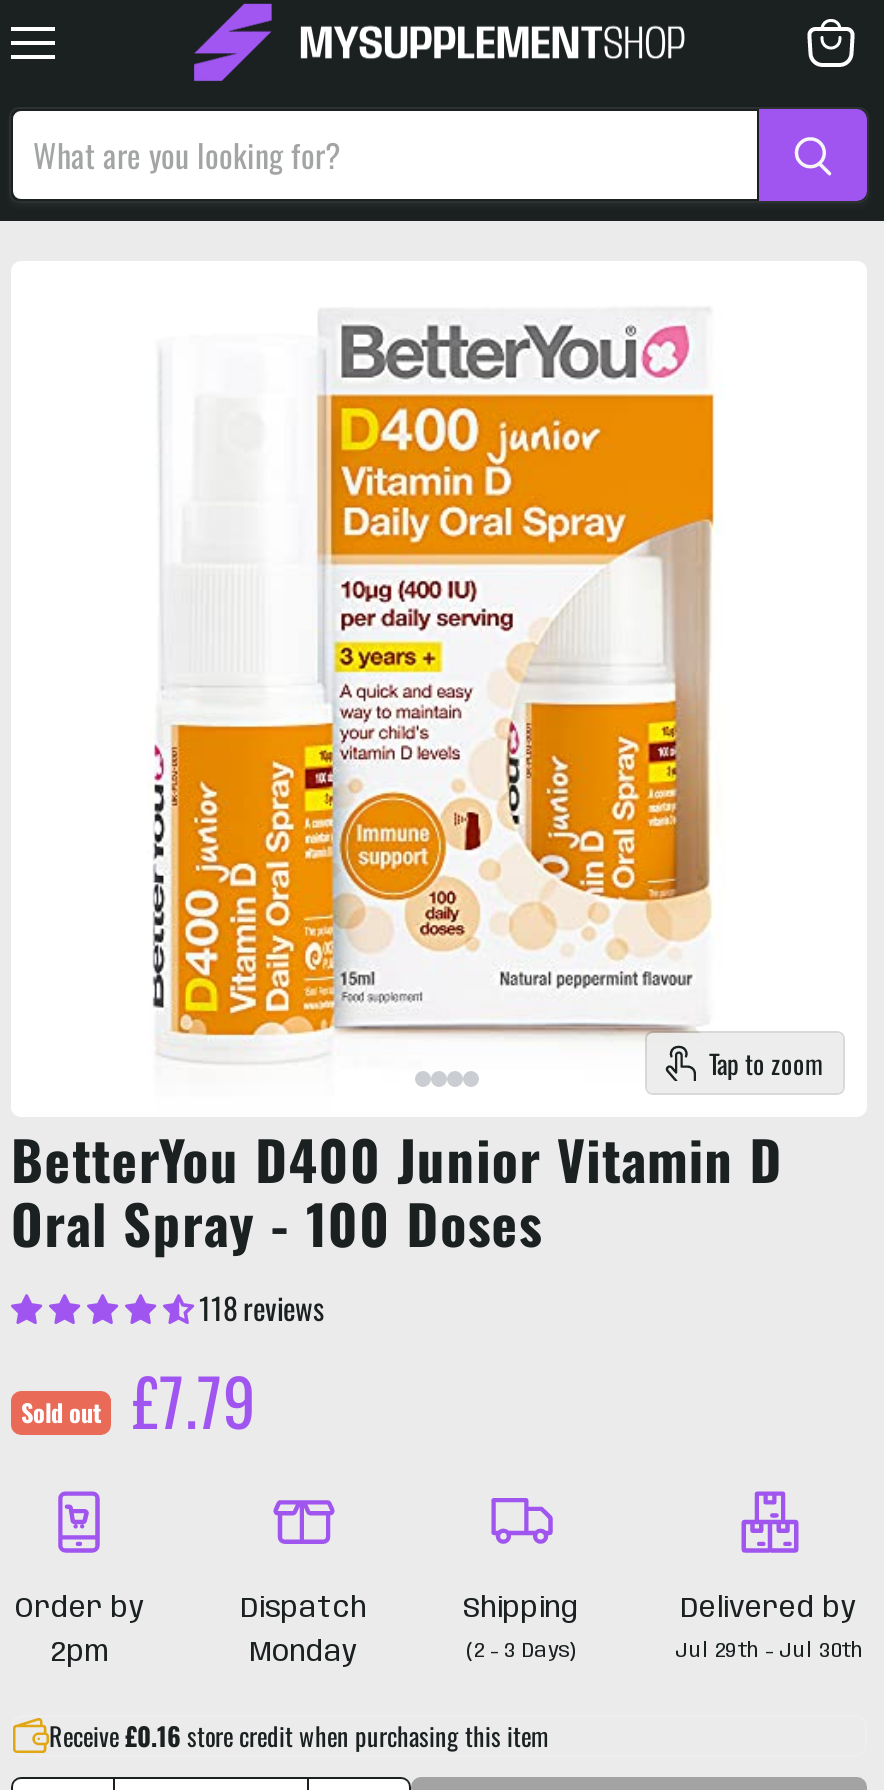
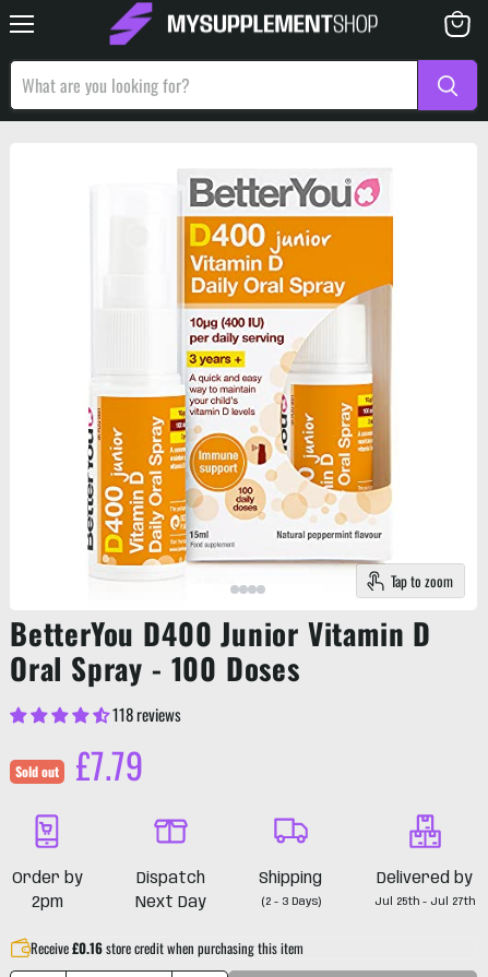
[250,1638,358,1666] Monday -> [135,895,206,910] Next Day
[675,1640,863,1660] Jul 29th - Jul 30th -> [374,896,475,907] Jul 25th - Jul 27th

